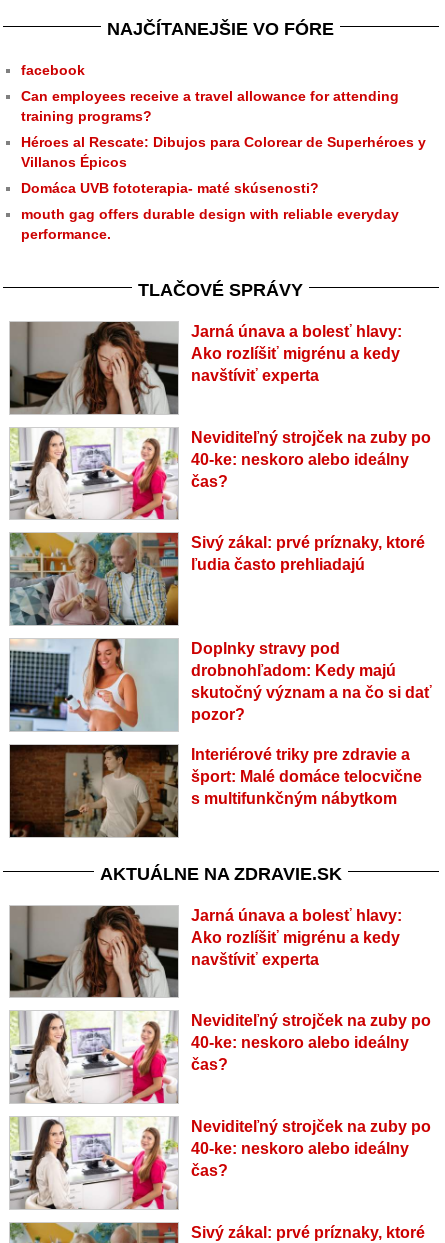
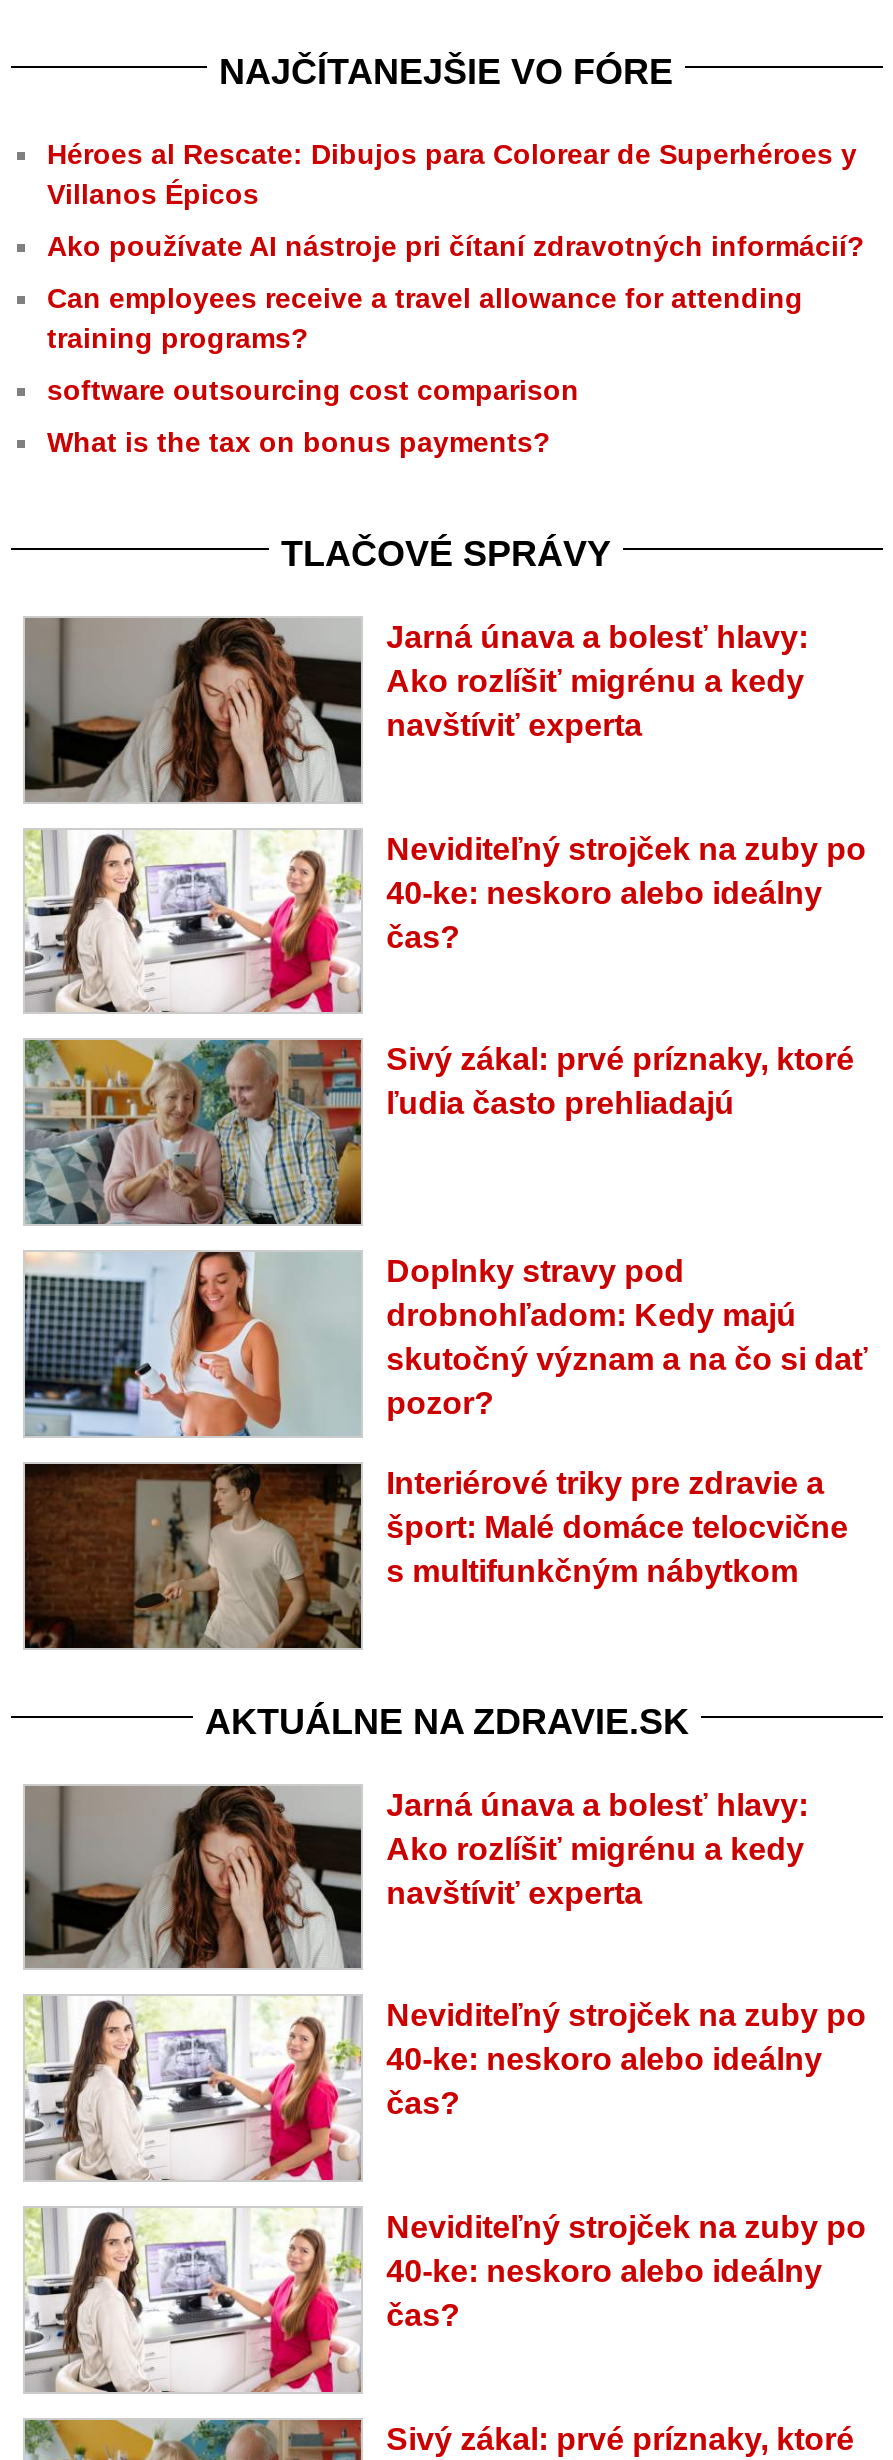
[21,62,85,78] facebook -> [47,230,865,262] Ako používate AI nástroje pri čítaní zdravotných informácií?
moved [21,88,399,124] -> [47,282,803,354]: Can employees receive a travel allowance for attending | training programs?
moved [21,134,426,170] -> [47,138,857,210]: Héroes al Rescate: Dibujos para Colorear de Superhéroes y | Villanos Épicos
[21,180,399,242] Domáca UVB fototerapia- maté skúsenosti? | mouth gag offers durable design with reliable everyday | performance. -> [47,374,579,458] software outsourcing cost comparison | What is the tax on bonus payments?

